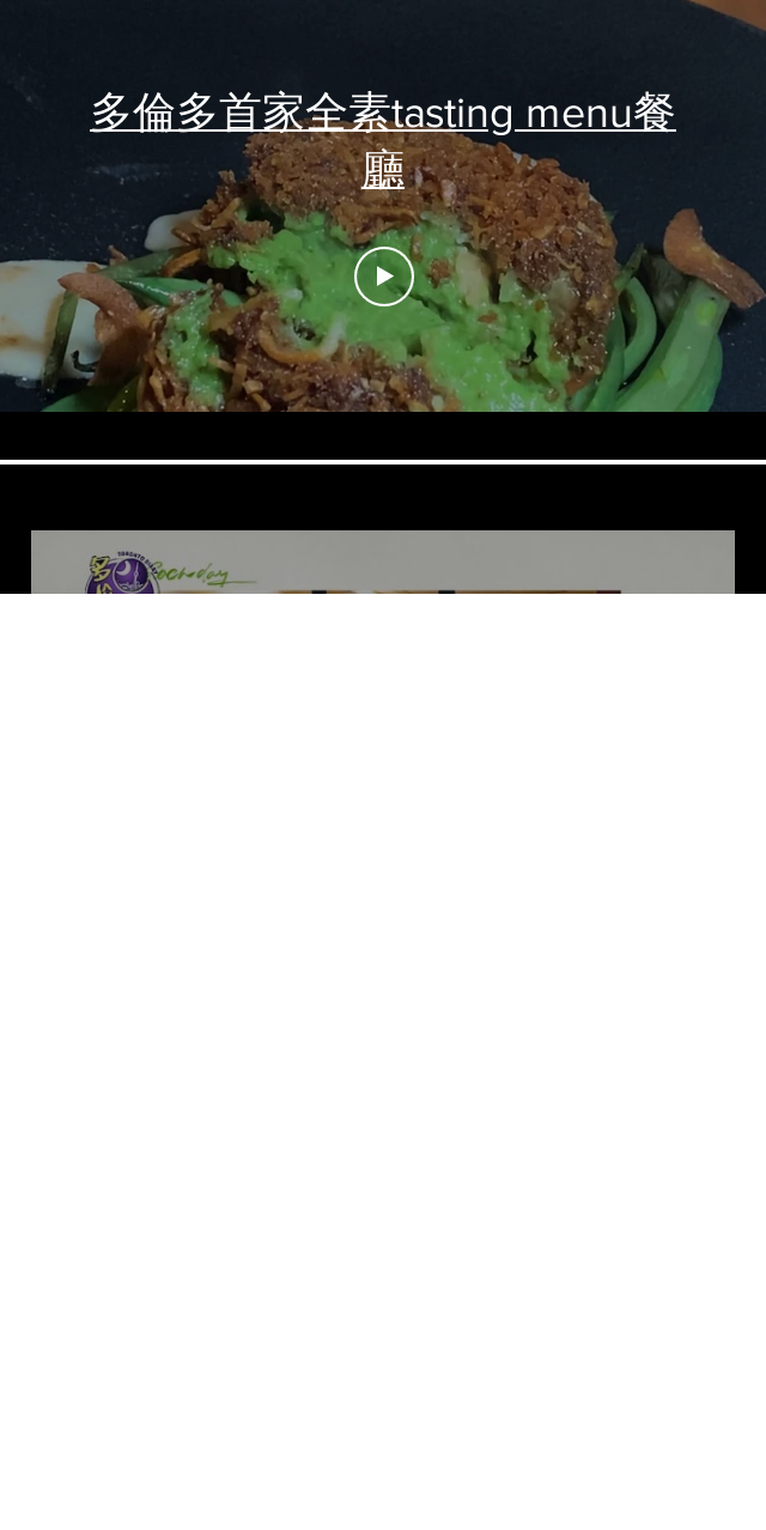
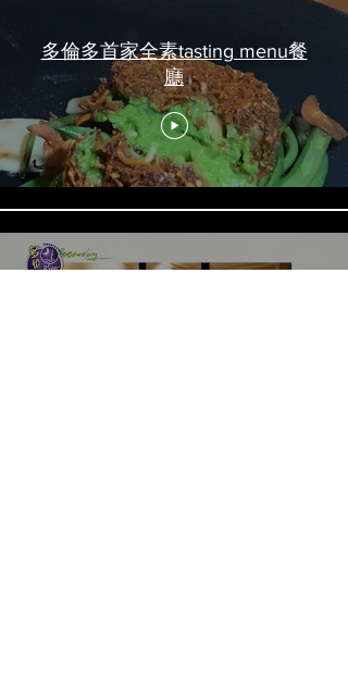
[7,512,759,594] [image] -> [3,232,345,270] [image]

